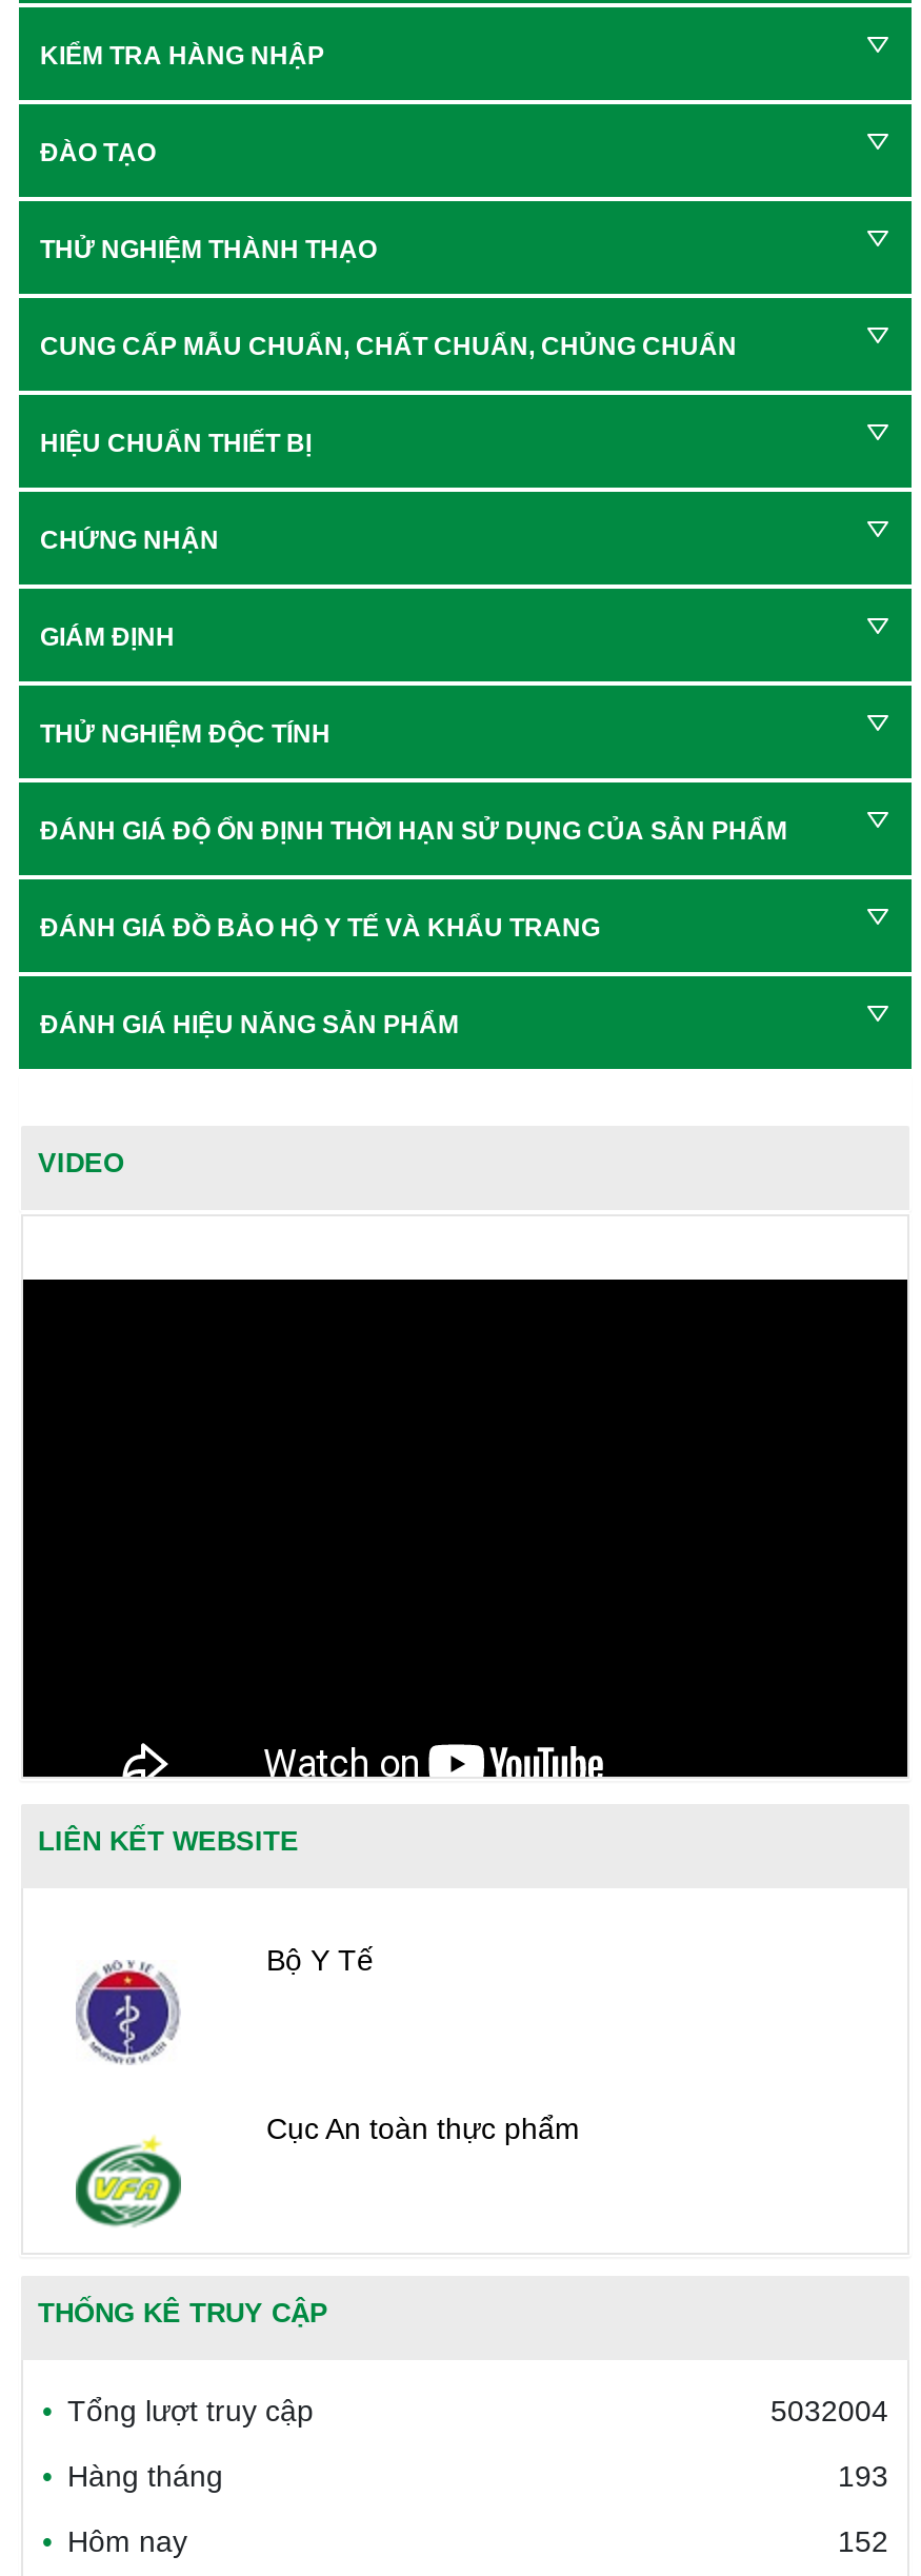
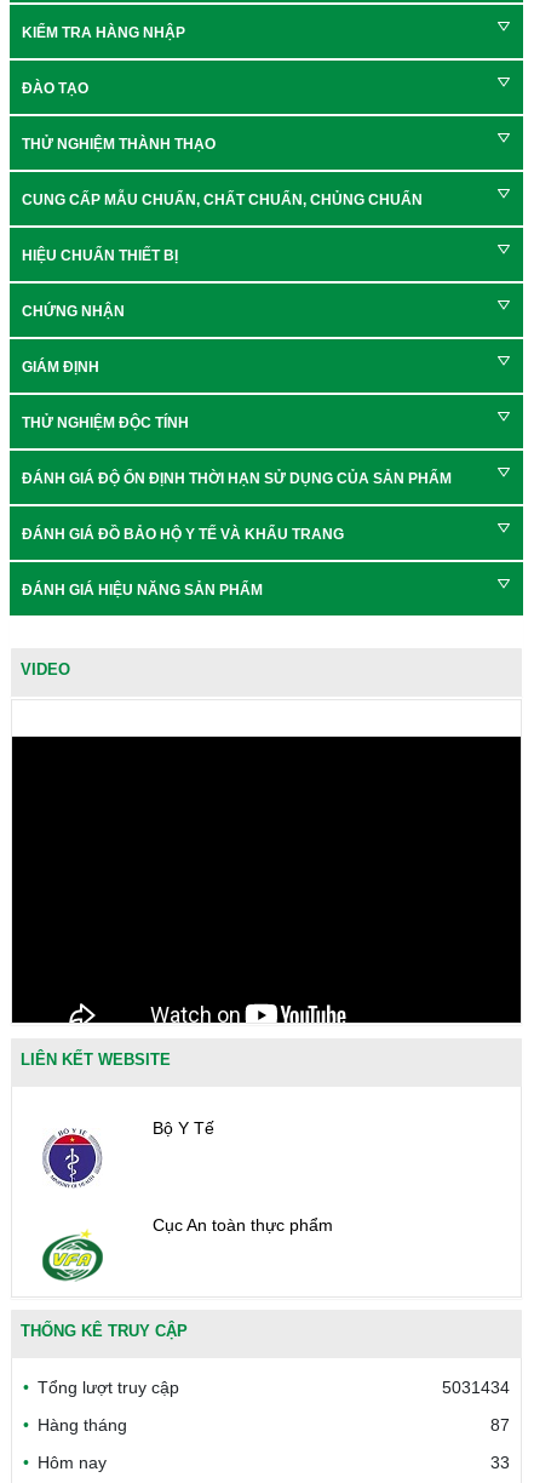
[770,2394,888,2428] 5032004 -> [442,1378,510,1397] 5031434
[838,2460,888,2493] 193 -> [490,1416,510,1435] 87
[838,2525,888,2559] 152 -> [490,1453,510,1472] 33

